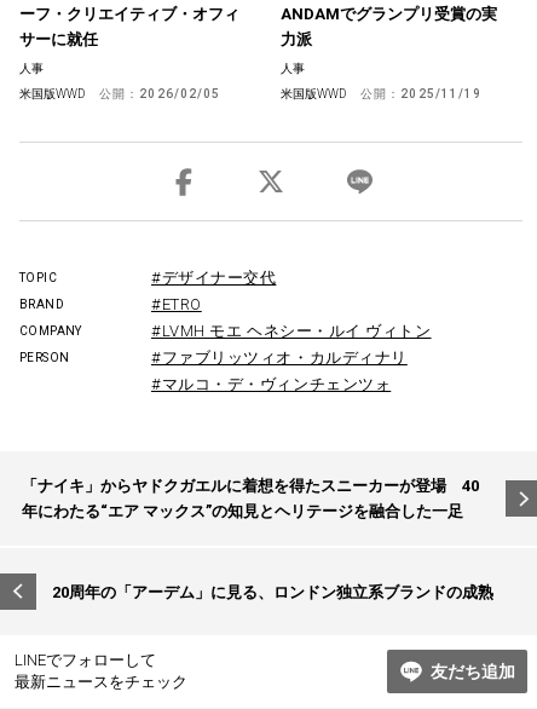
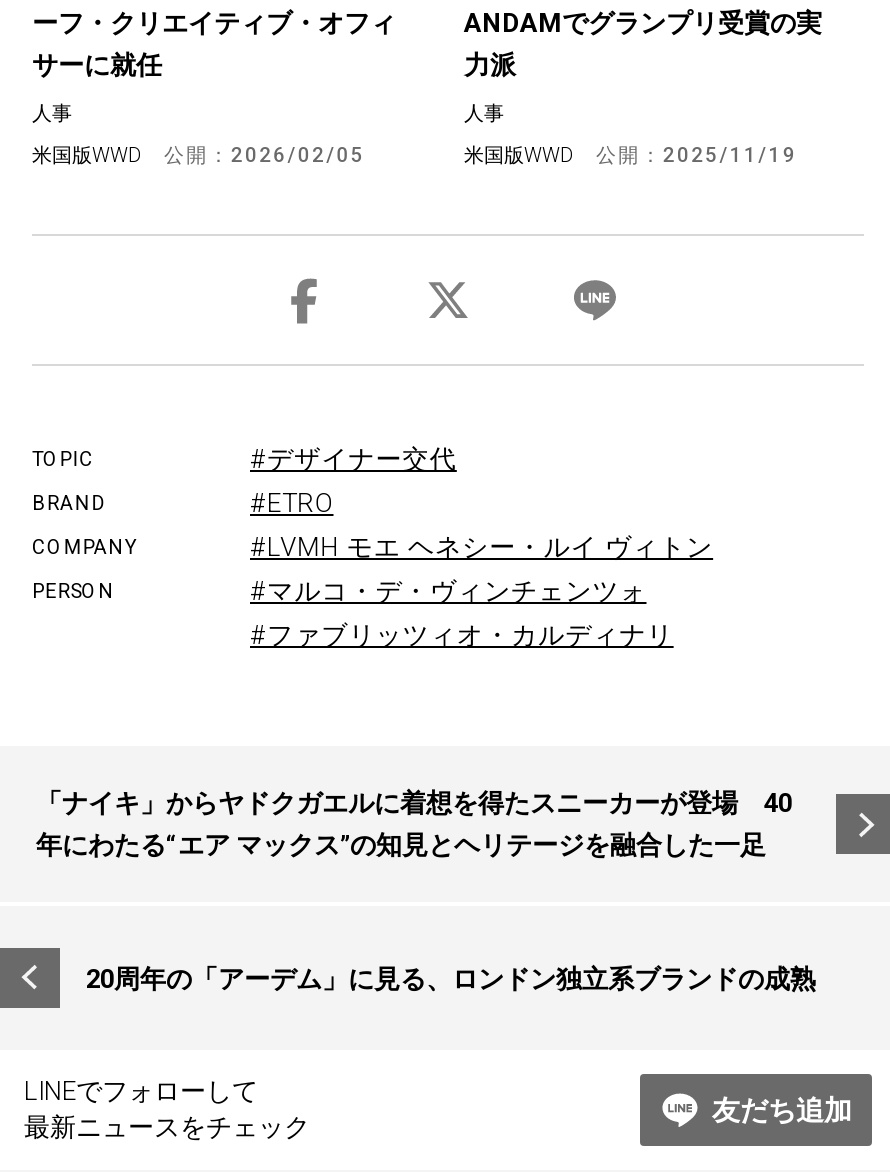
moved [151,349,407,367] -> [250,621,674,651]: #ファブリッツィオ・カルディナリ
moved [151,375,391,394] -> [250,577,646,607]: #マルコ・デ・ヴィンチェンツォ

